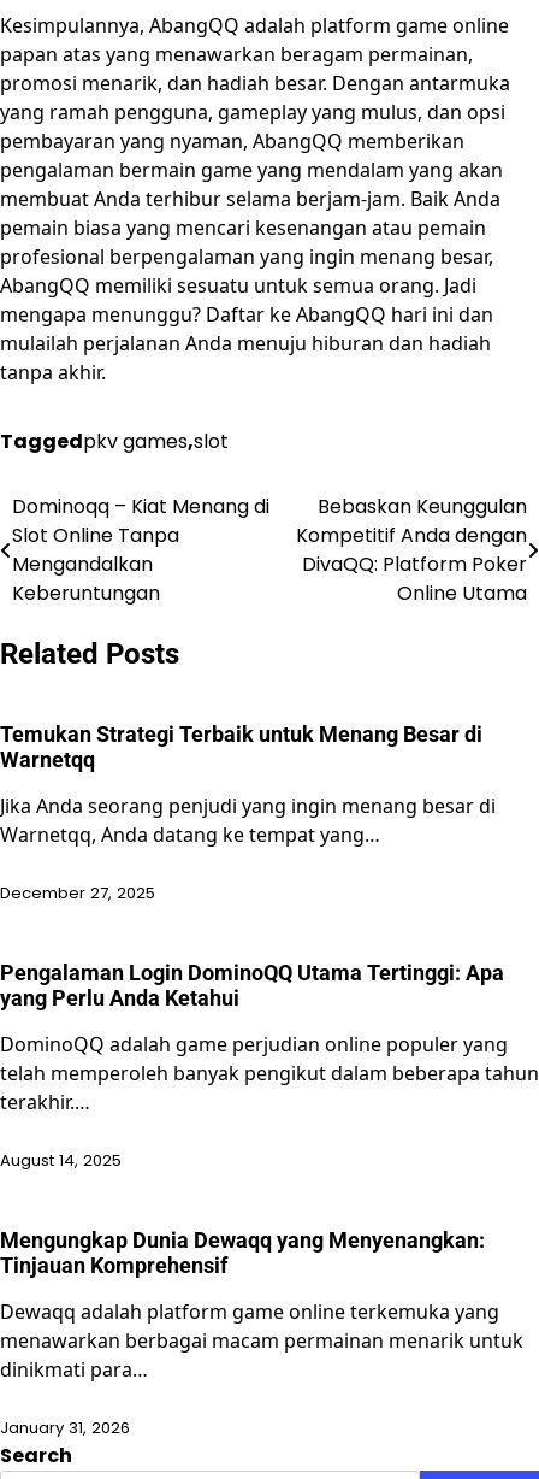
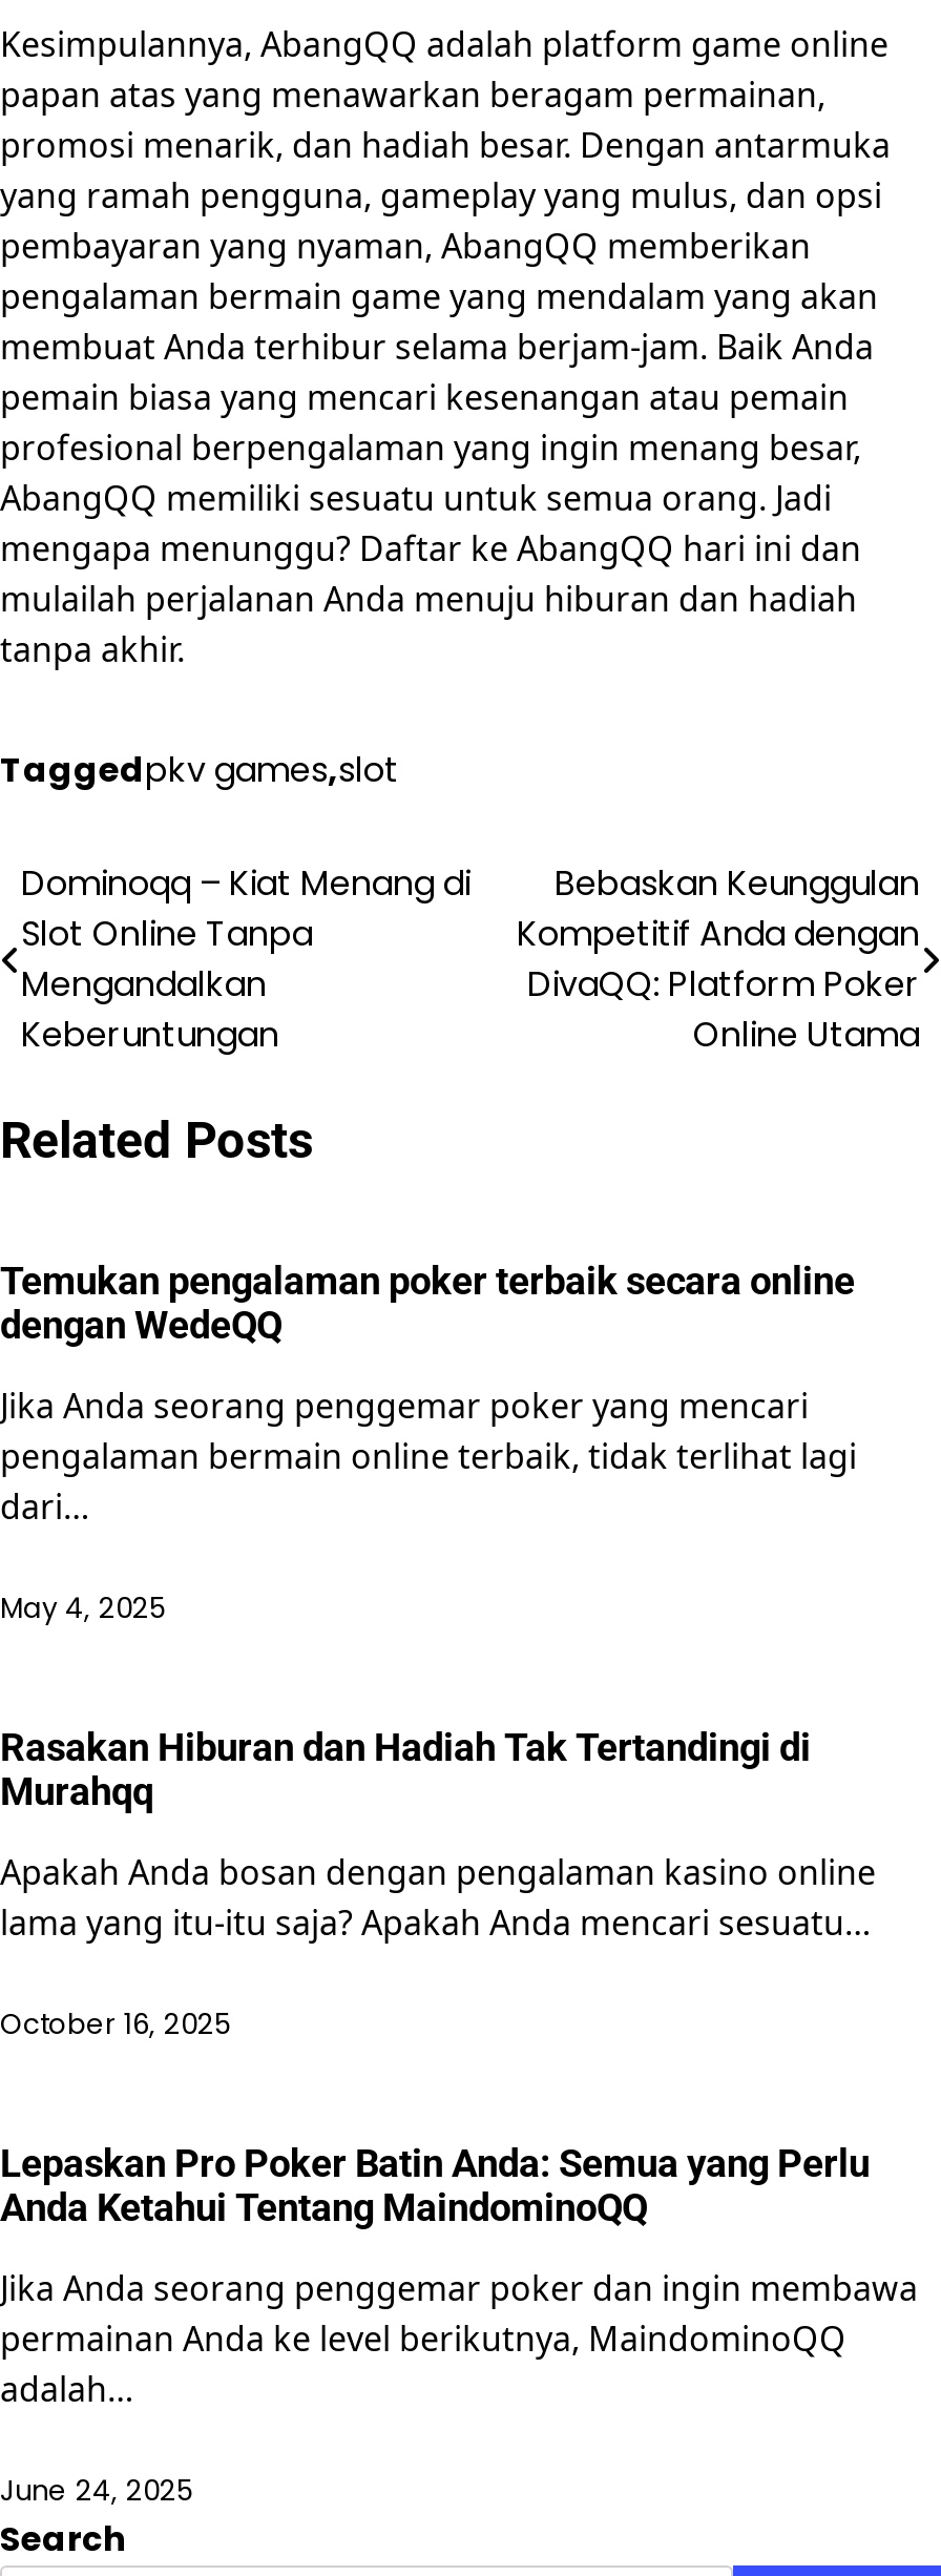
[0,721,482,772] Temukan Strategi Terbaik untuk Menang Besar di | Warnetqq -> [0,1258,855,1346] Temukan pengalaman poker terbaik secara online | dengan WedeQQ
[0,792,496,848] Jika Anda seorang penjudi yang ingin menang besar di | Warnetqq, Anda datang ke tempat yang… -> [0,1382,857,1529] Jika Anda seorang penggemar poker yang mencari | pengalaman bermain online terbaik, tidak terlihat lagi | dari…
[0,881,155,904] December 27, 2025 -> [0,1588,166,1628] May 4, 2025
[0,960,504,1010] Pengalaman Login DominoQQ Utama Tertinggi: Apa | yang Perlu Anda Ketahui -> [0,1725,811,1813] Rasakan Hiburan dan Hadiah Tak Tertandingi di | Murahqq
[0,1031,539,1115] DominoQQ adalah game perjudian online populer yang | telah memperoleh banyak pengikut dalam beberapa tahun | terakhir.… -> [0,1849,876,1945] Apakah Anda bosan dengan pengalaman kasino online | lama yang itu-itu saja? Apakah Anda mencari sesuatu…
[0,1149,122,1172] August 14, 2025 -> [0,2004,231,2044] October 16, 2025
[0,1227,485,1278] Mengungkap Dunia Dewaqq yang Menyenangkan: | Tinjauan Komprehensif -> [0,2141,870,2229] Lepaskan Pro Poker Batin Anda: Semua yang Perlu | Anda Ketahui Tentang MaindominoQQ
[0,1298,523,1382] Dewaqq adalah platform game online terkemuka yang | menawarkan berbagai macam permainan menarik untuk | dinikmati para… -> [0,2265,918,2412] Jika Anda seorang penggemar poker dan ingin membawa | permainan Anda ke level berikutnya, MaindominoQQ | adalah…
[0,1416,130,1439] January 31, 2026 -> [0,2471,193,2510] June 24, 2025

